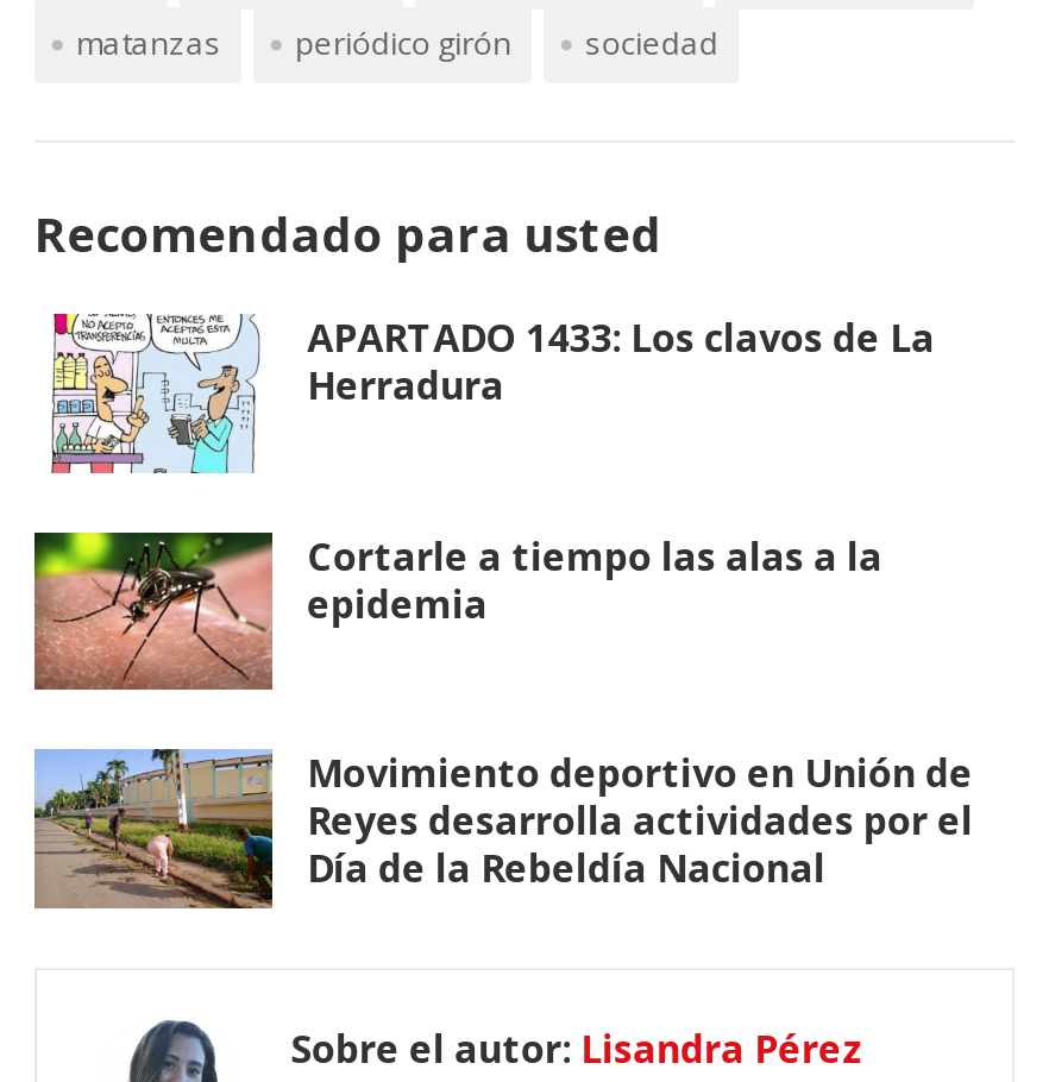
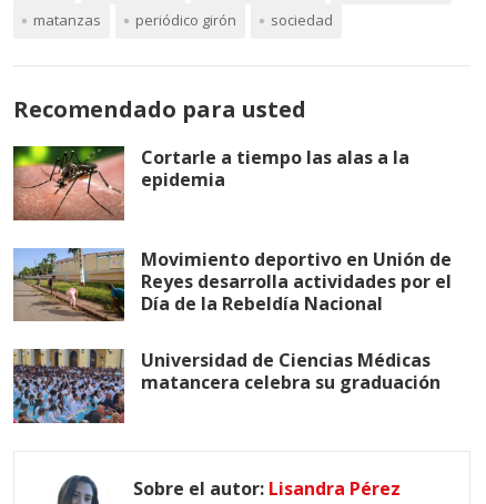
[49,312,935,476] [image] | APARTADO 1433: Los clavos de La | Herradura -> none
moved [30,528,973,895] -> [11,144,451,315]: [image] | Cortarle a tiempo las alas a la | epidemia | Movimiento deportivo en Unión de | Reyes desarrolla actividades por el | Día de la Rebeldía Nacional
none -> [12,348,440,424] [image] | Universidad de Ciencias Médicas | matancera celebra su graduación

